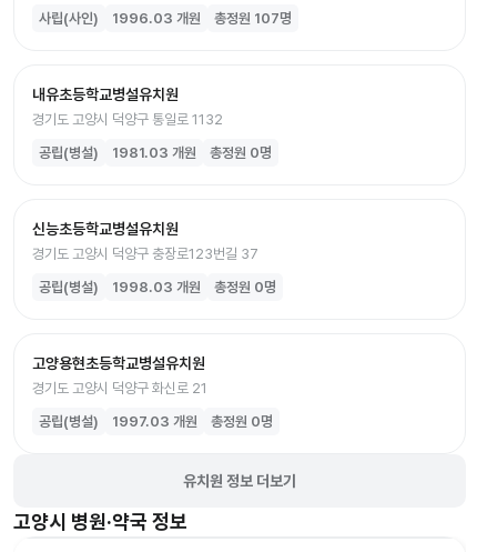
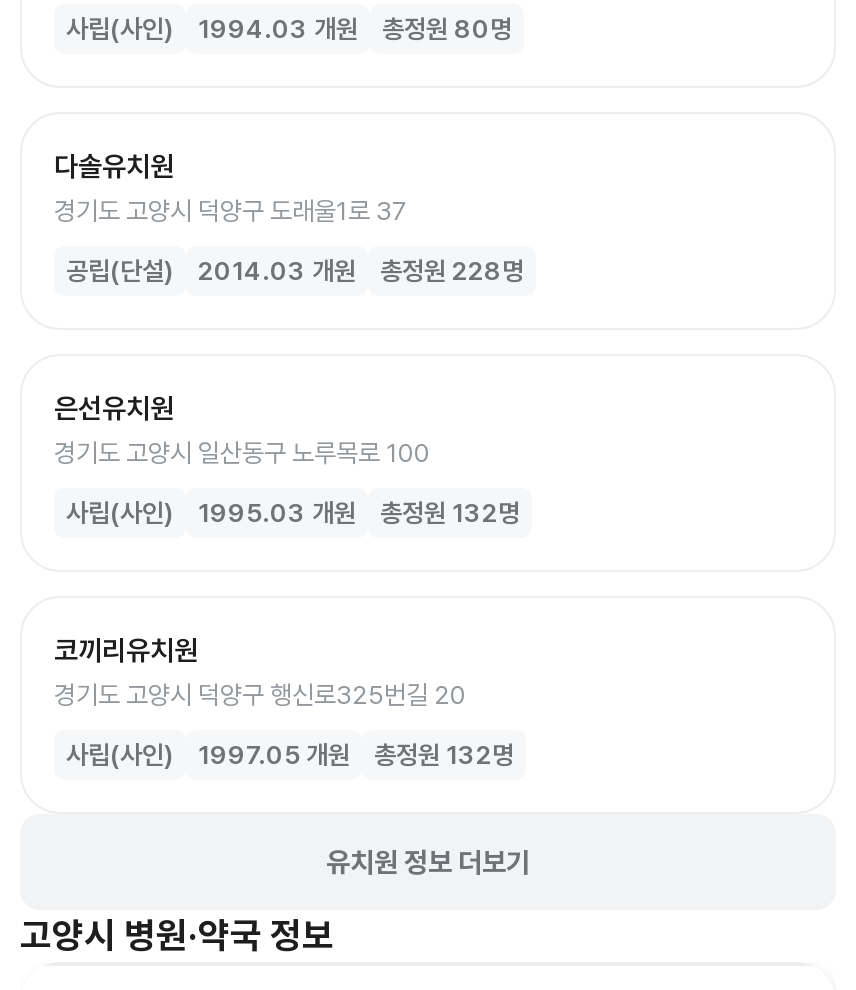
[112,10,292,27] 1996.03 개원 | 총정원 107명 -> [198,14,512,44] 1994.03 개원 | 총정원 80명
[32,86,223,128] 내유초등학교병설유치원 | 경기도 고양시 덕양구 통일로 1132 -> [54,150,408,226] 다솔유치원 | 경기도 고양시 덕양구 도래울1로 37
[39,144,272,161] 공립(병설) | 1981.03 개원 | 총정원 0명 -> [66,256,524,286] 공립(단설) | 2014.03 개원 | 총정원 228명
[32,220,258,262] 신능초등학교병설유치원 | 경기도 고양시 덕양구 충장로123번길 37 -> [54,392,430,468] 은선유치원 | 경기도 고양시 일산동구 노루목로 100
[39,279,276,296] 공립(병설) | 1998.03 개원 | 총정원 0명 -> [66,498,520,528] 사립(사인) | 1995.03 개원 | 총정원 132명
[32,354,207,397] 고양용현초등학교병설유치원 | 경기도 고양시 덕양구 화신로 21 -> [54,634,466,710] 코끼리유치원 | 경기도 고양시 덕양구 행신로325번길 20
[39,413,273,430] 공립(병설) | 1997.03 개원 | 총정원 0명 -> [66,740,514,770] 사립(사인) | 1997.05 개원 | 총정원 132명

